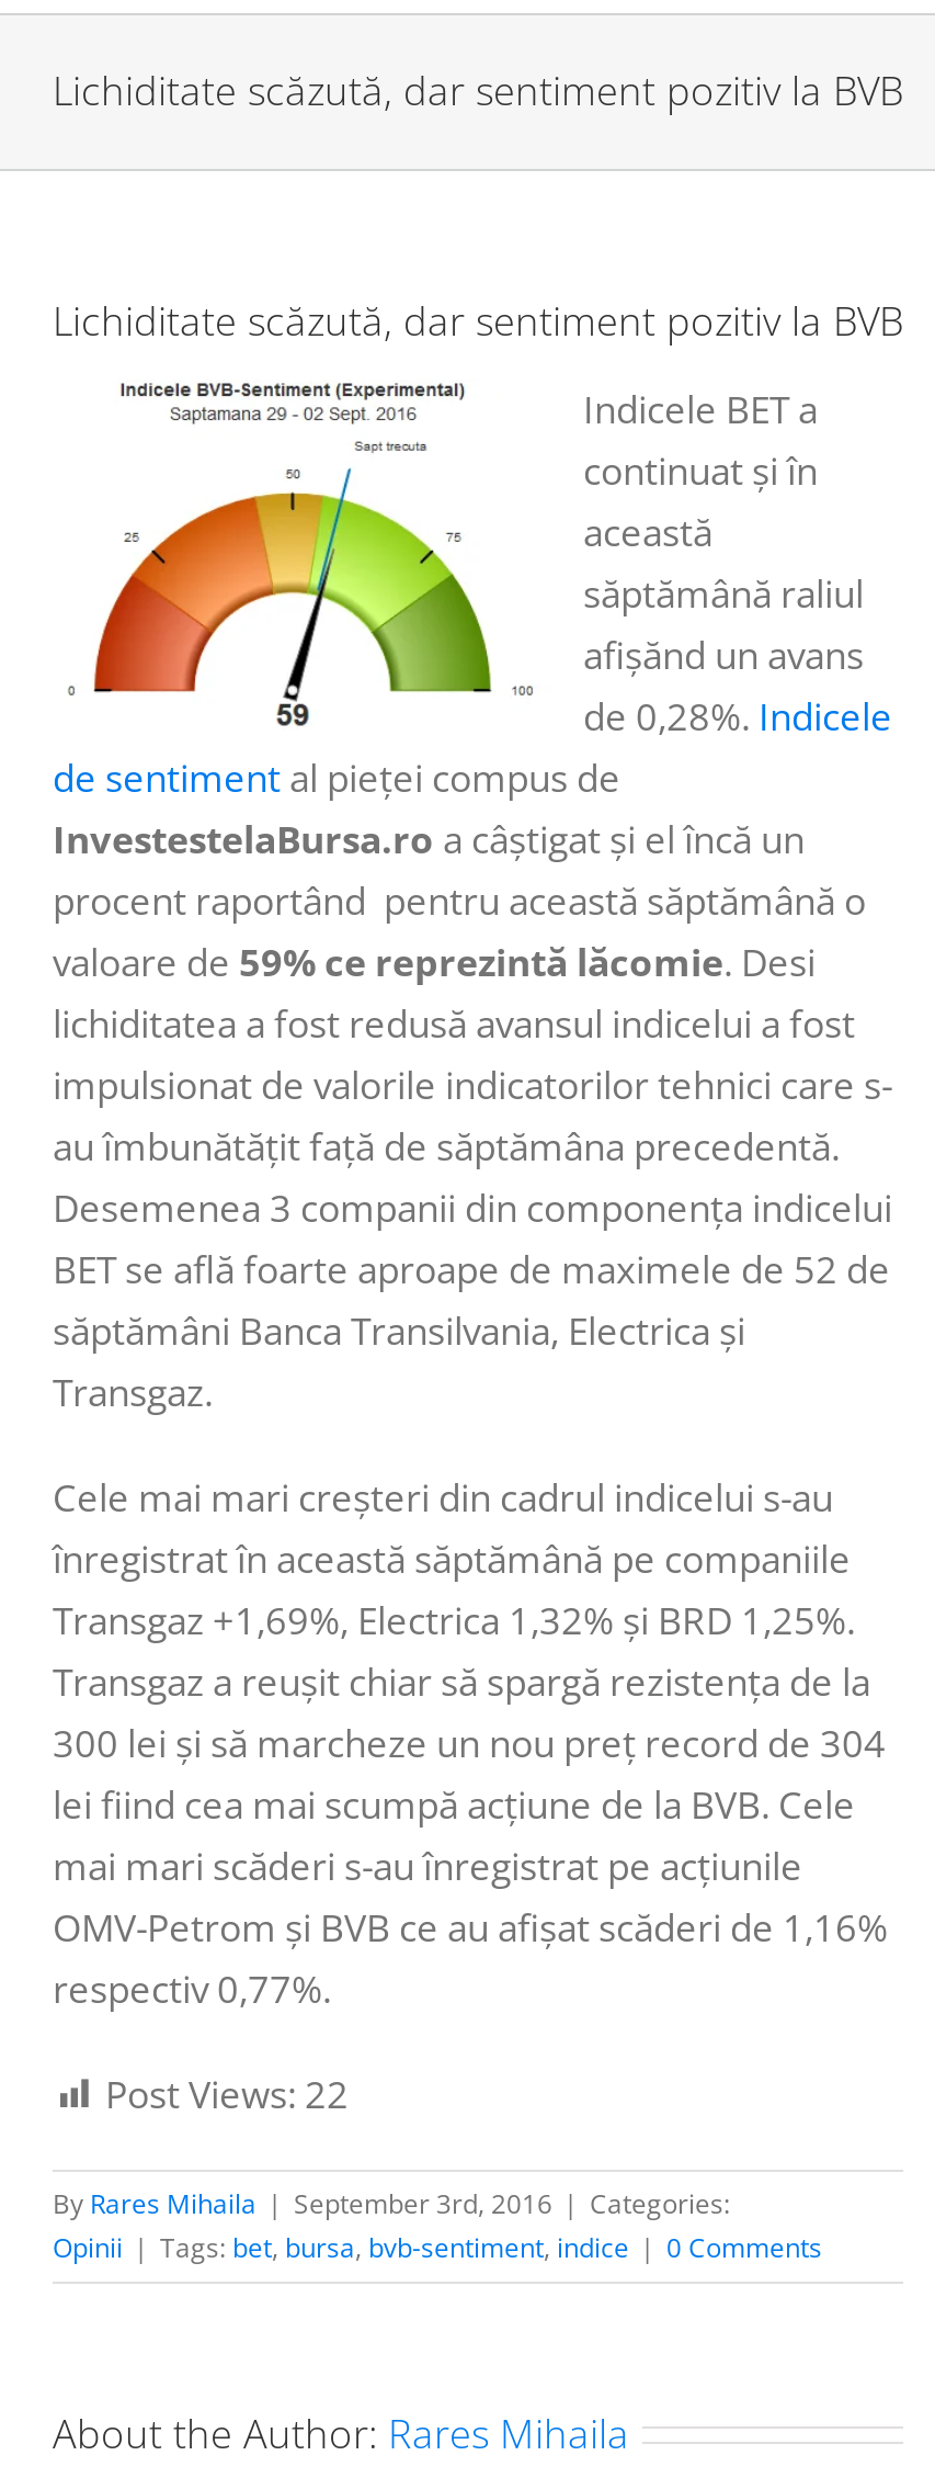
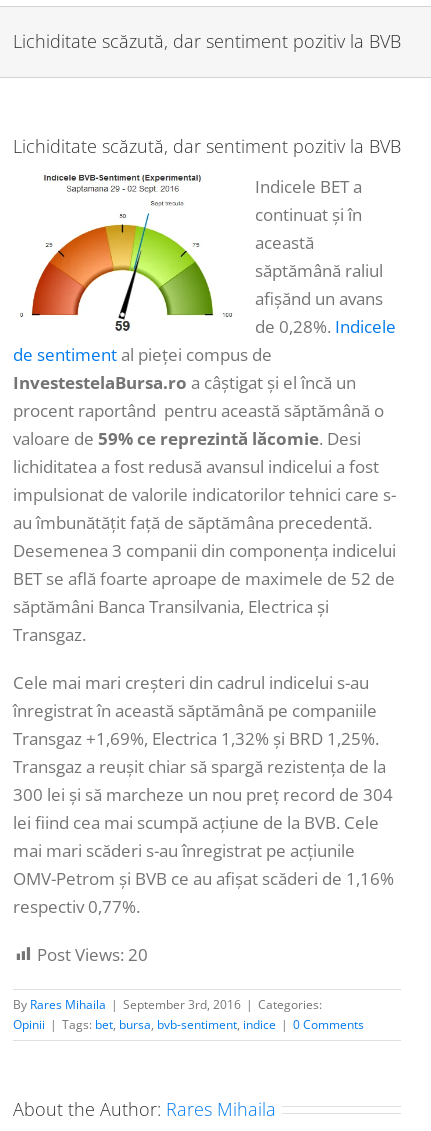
[105,2068,349,2118] Post Views: 22 -> [37,943,148,966] Post Views: 20

